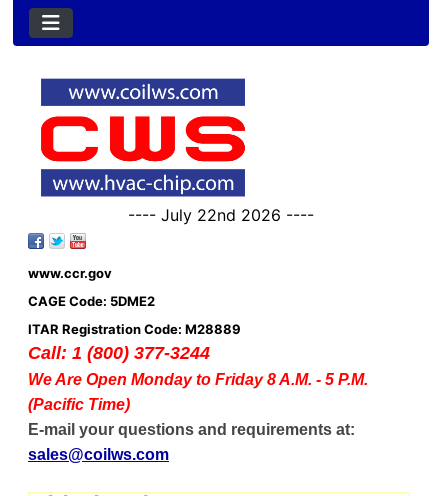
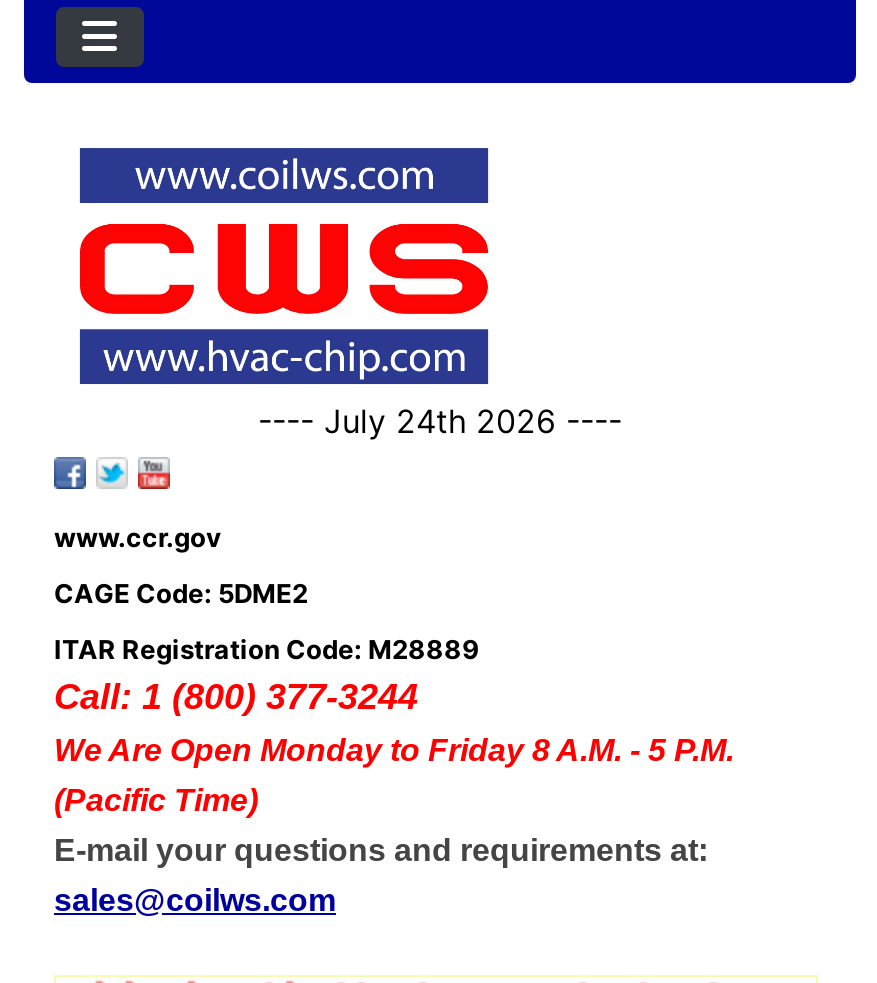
[128,205,314,225] ---- July 22nd 2026 ---- -> [258,402,622,442] ---- July 24th 2026 ----

